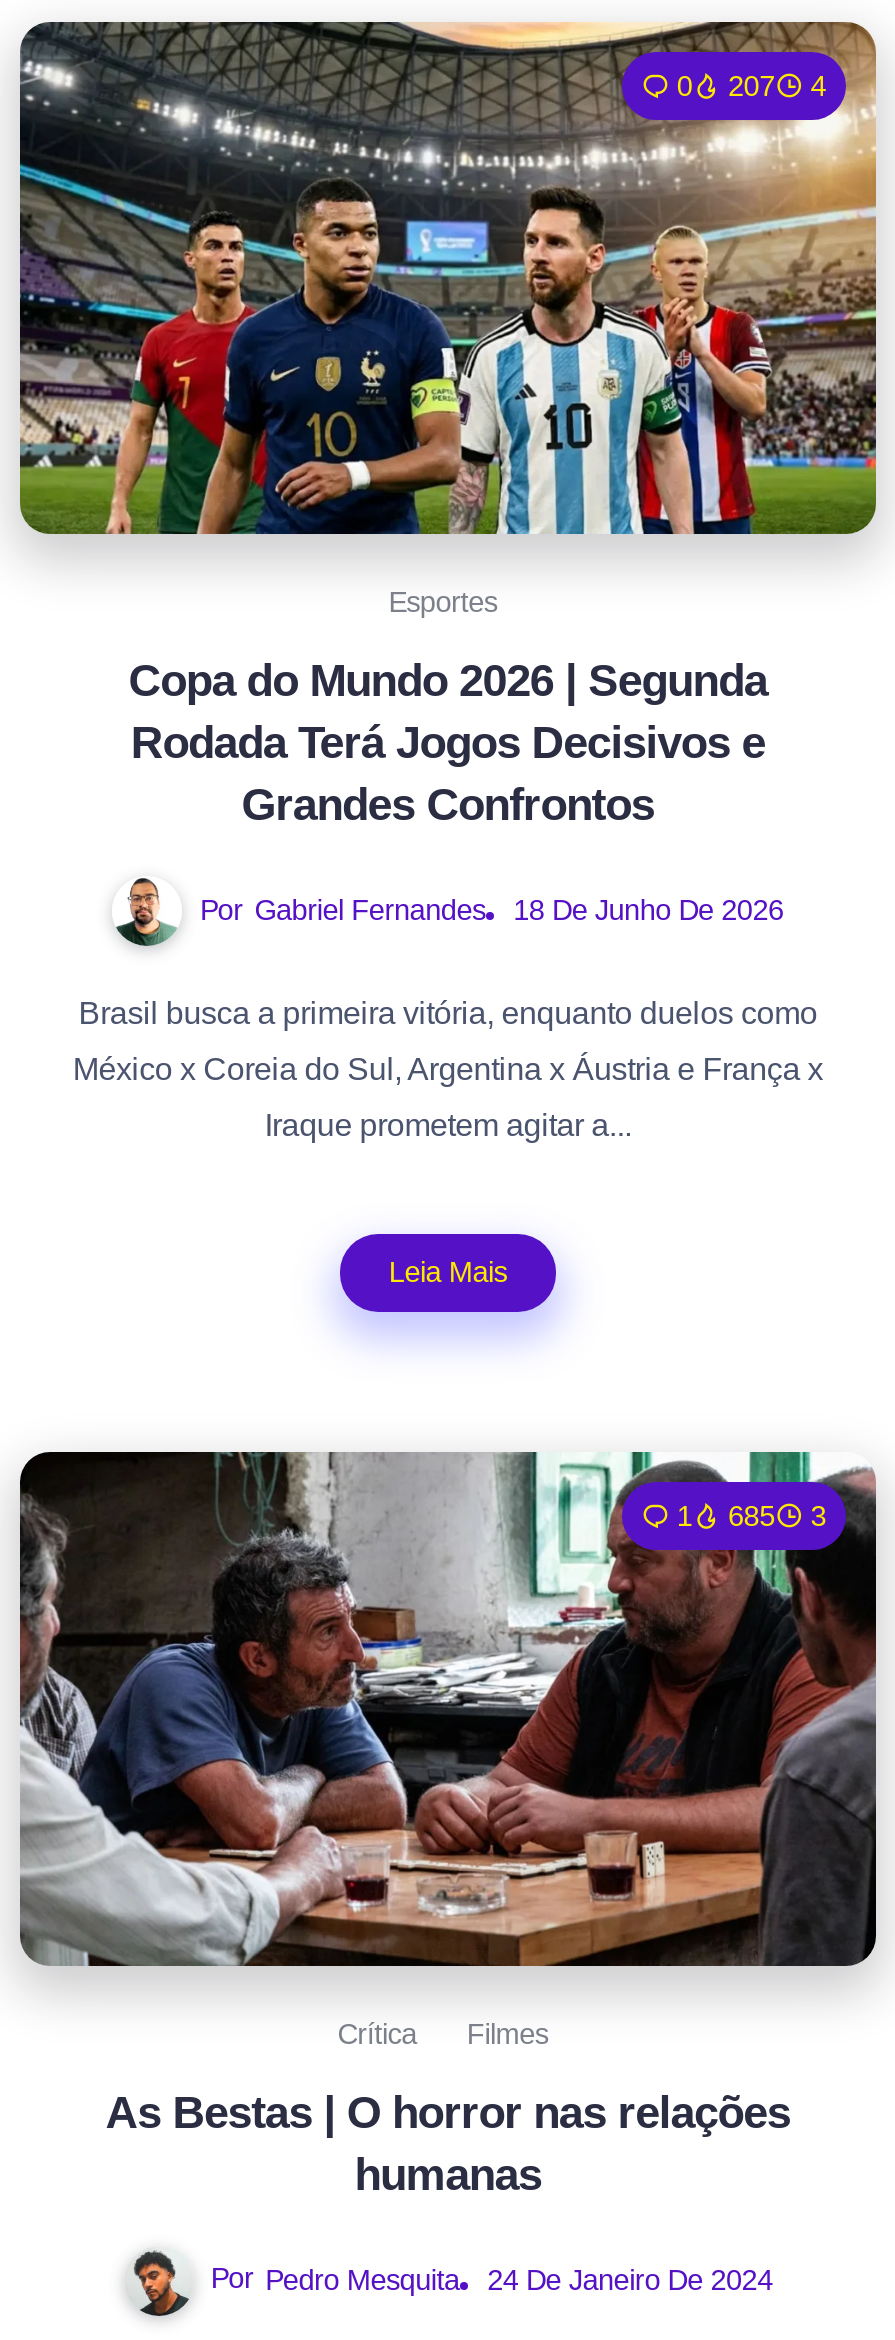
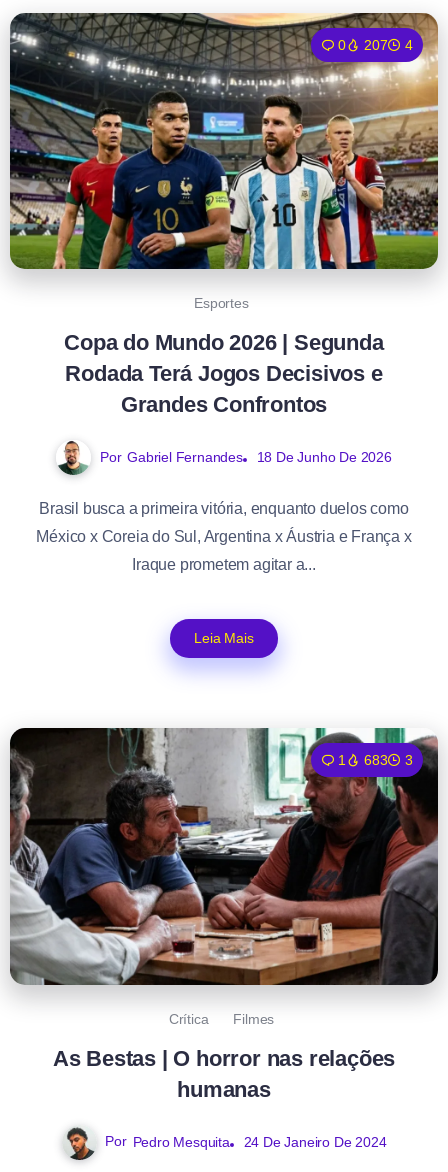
[677,1501,826,1533] 1 685 3 -> [338,752,413,768] 1 683 3

